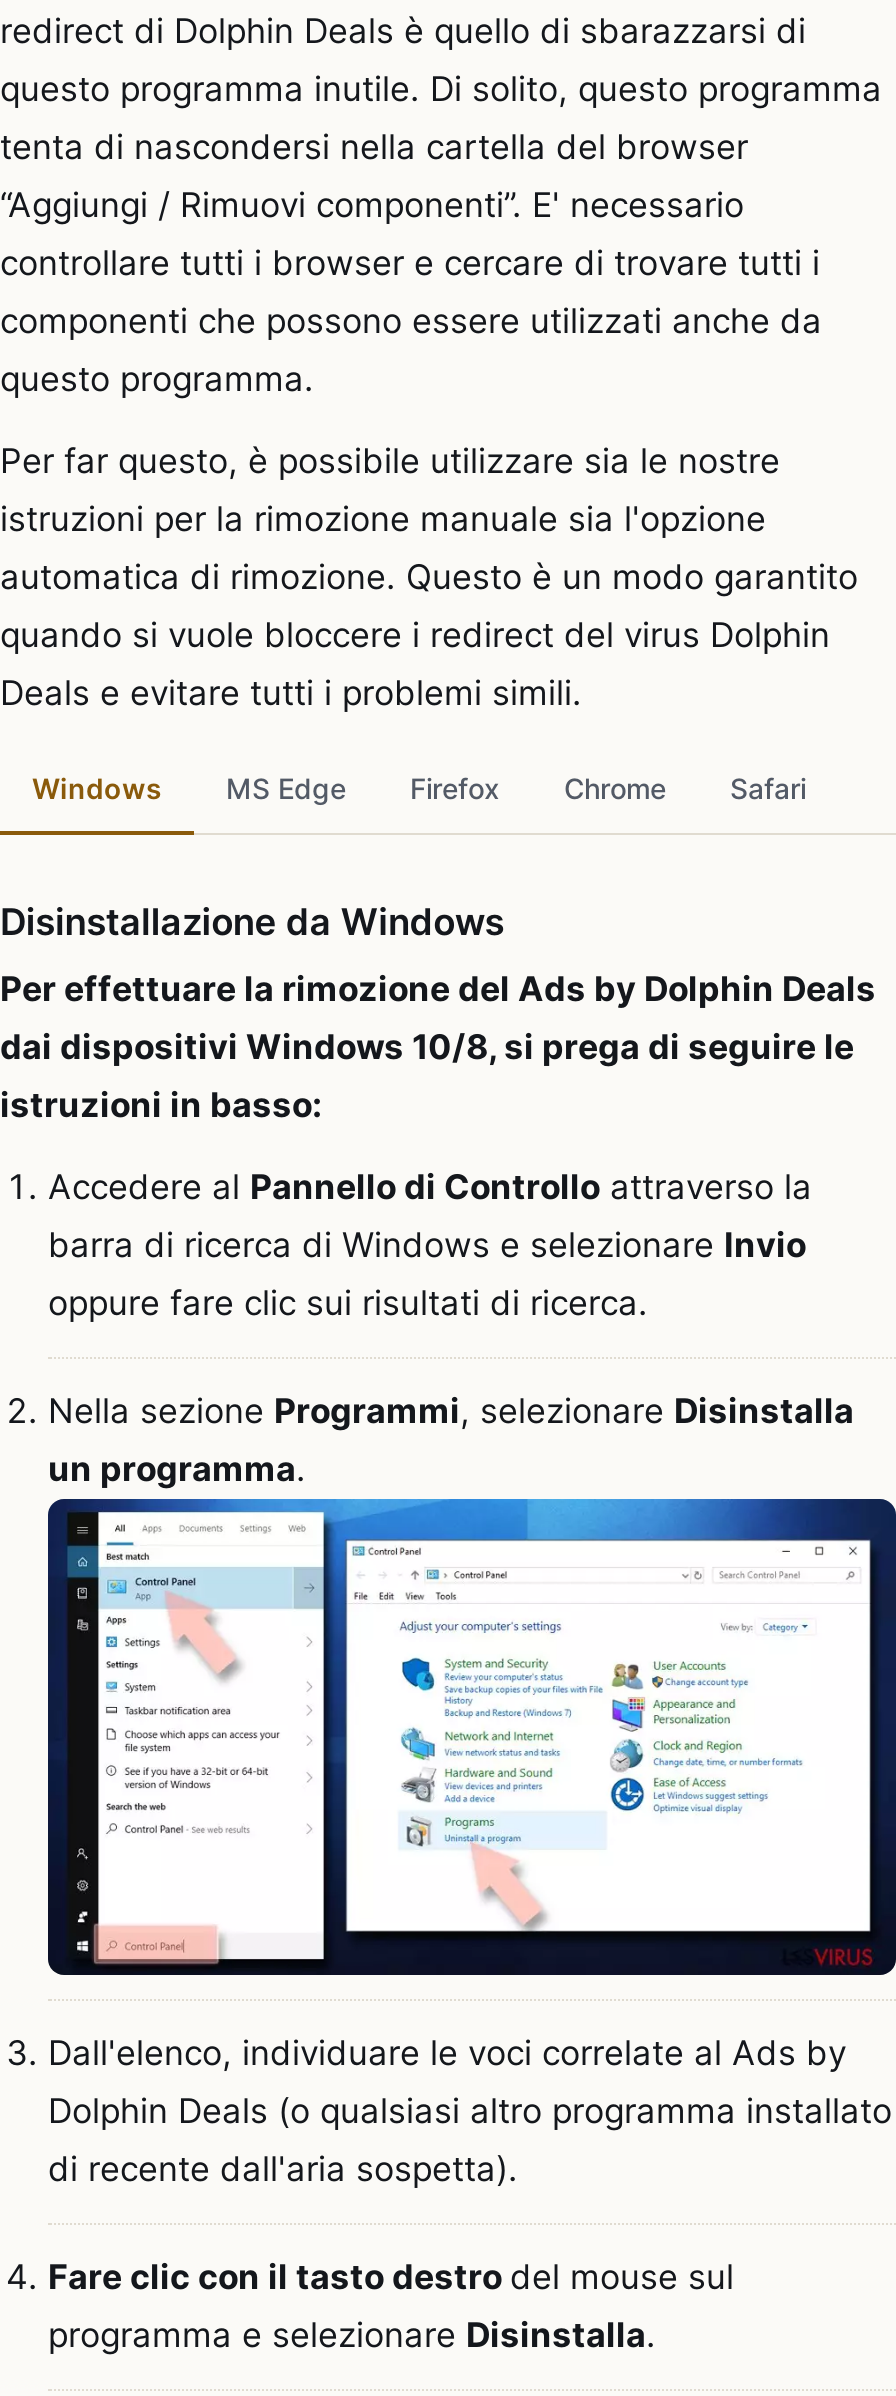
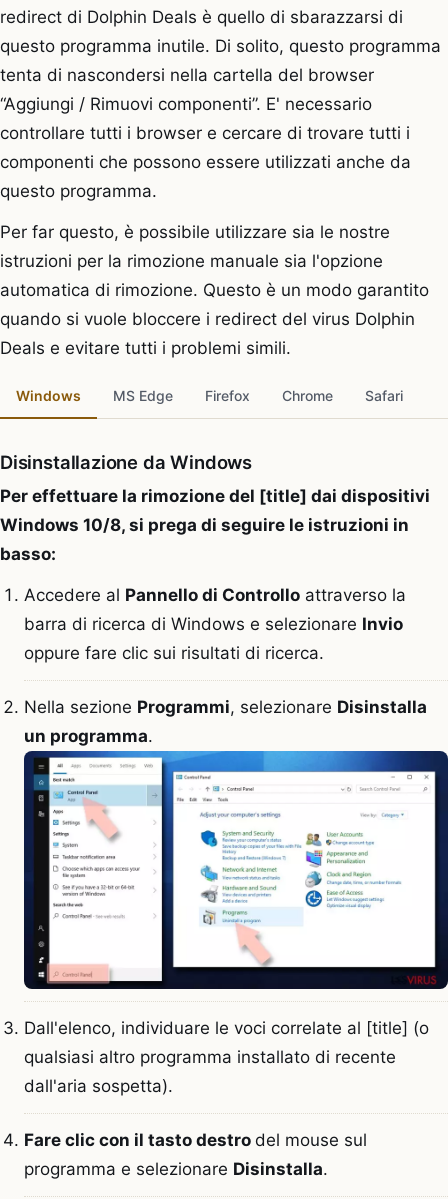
[0,969,876,1125] Per effettuare la rimozione del Ads by Dolphin Deals | dai dispositivi Windows 10/8, si prega di seguire le | istruzioni in basso: -> [0,486,430,564] Per effettuare la rimozione del [title] dai dispositivi | Windows 10/8, si prega di seguire le istruzioni in | basso:
[48,2034,892,2190] Dall'elenco, individuare le voci correlate al Ads by | Dolphin Deals (o qualsiasi altro programma installato | di recente dall'aria sospetta). -> [24,1018,429,1096] Dall'elenco, individuare le voci correlate al [title] (o | qualsiasi altro programma installato di recente | dall'aria sospetta).

